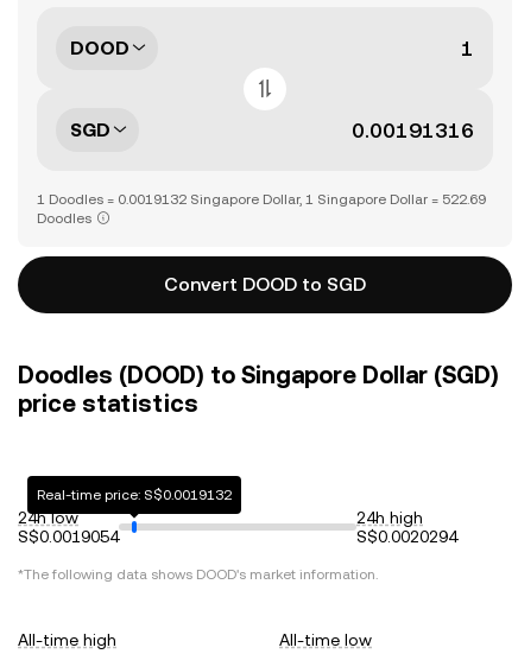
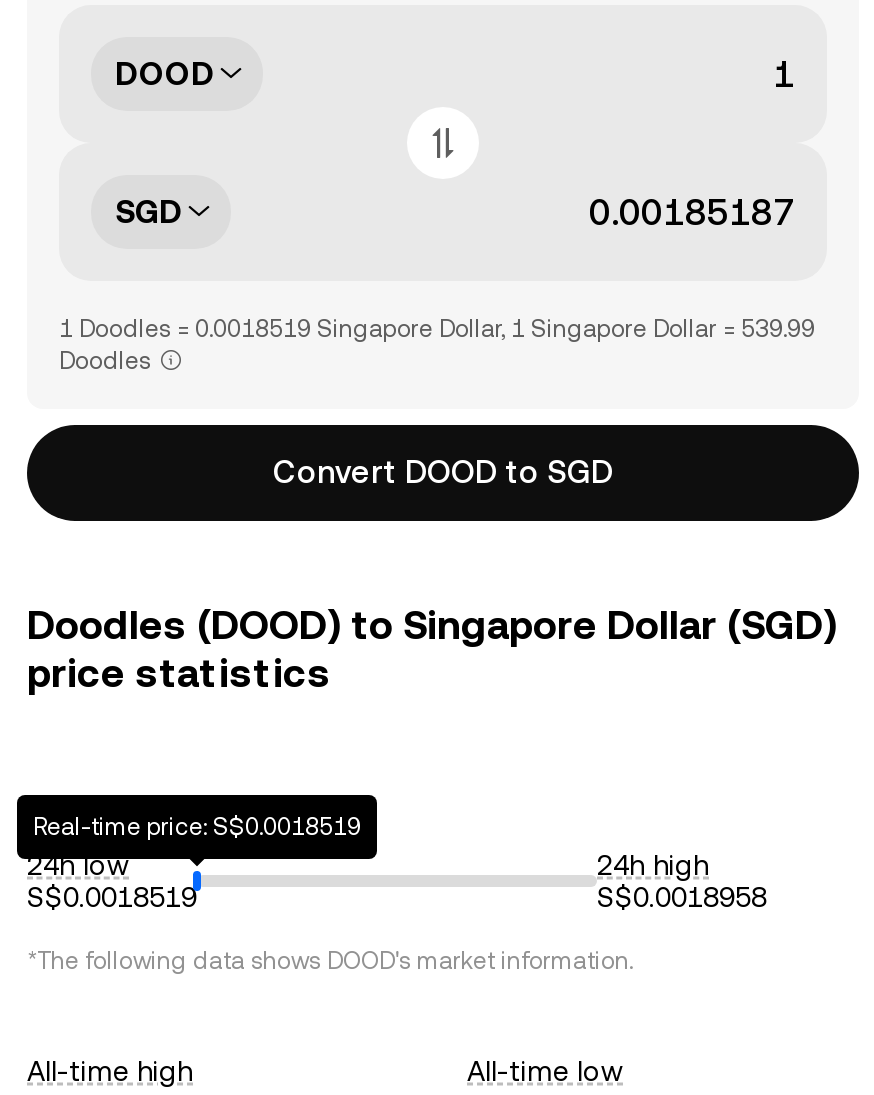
[37,191,486,208] 1 Doodles = 0.0019132 Singapore Dollar, 1 Singapore Dollar = 522.69 -> [59,315,815,343] 1 Doodles = 0.0018519 Singapore Dollar, 1 Singapore Dollar = 539.99
[36,487,231,503] Real-time price: S$0.0019132 -> [33,813,361,841] Real-time price: S$0.0018519
[18,527,119,546] S$0.0019054 -> [27,881,197,913] S$0.0018519
[356,527,457,546] S$0.0020294 -> [597,881,767,913] S$0.0018958

